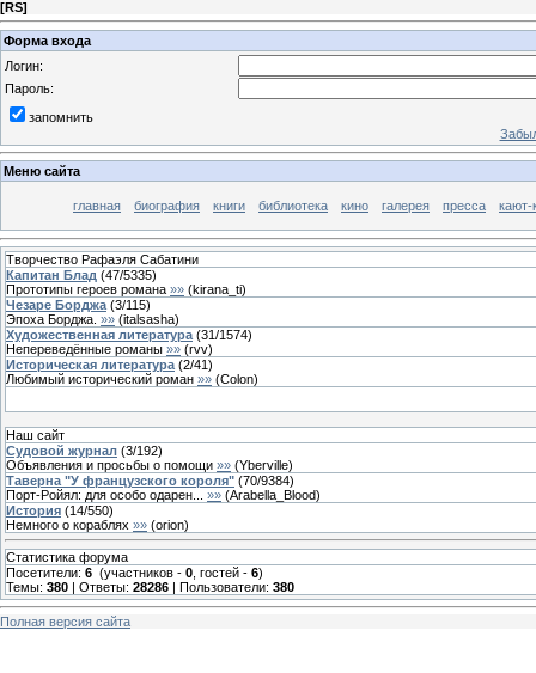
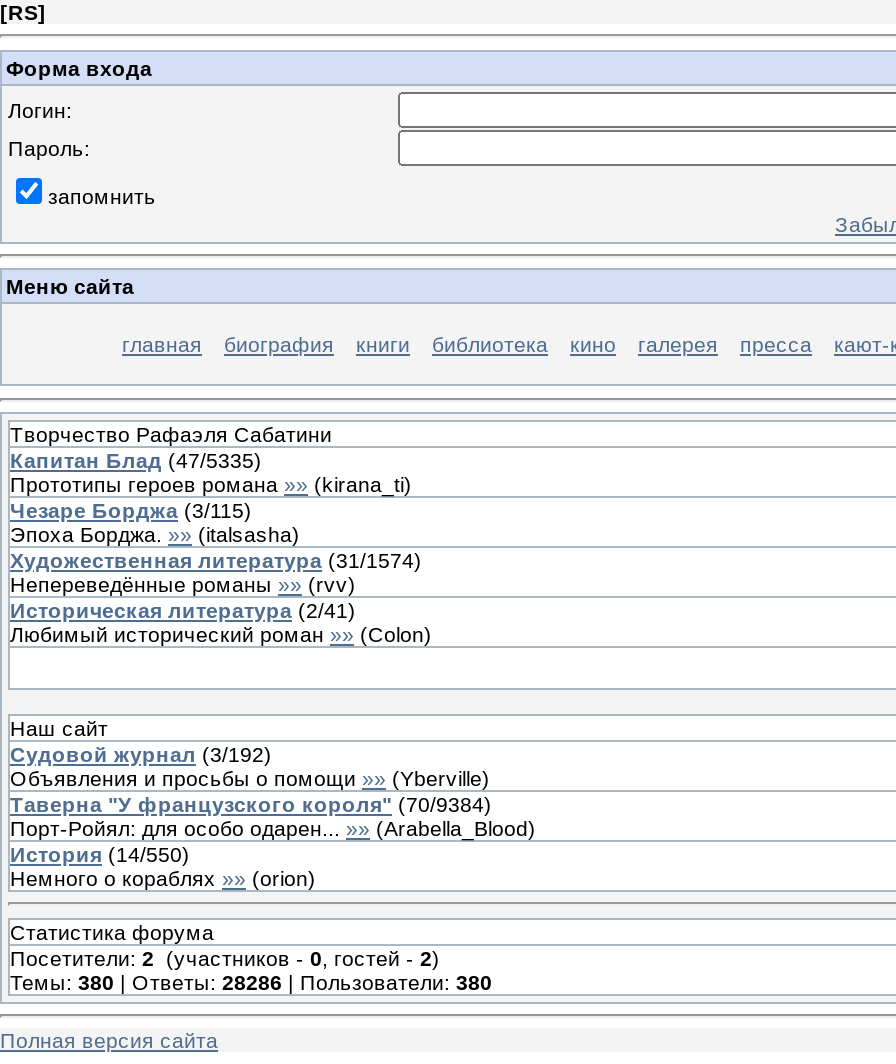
[6,565,263,579] Посетители: 6 (участников - 0, гостей - 6) -> [10,945,440,969] Посетители: 2 (участников - 0, гостей - 2)

